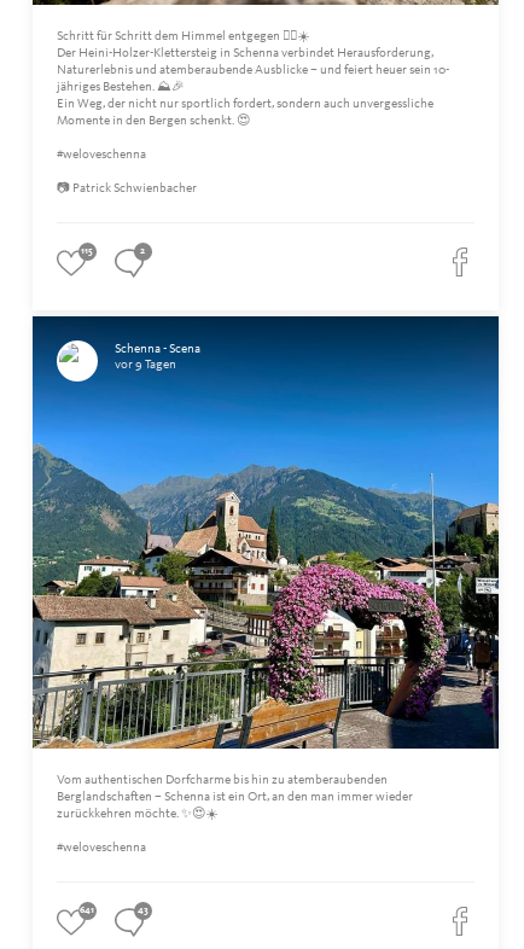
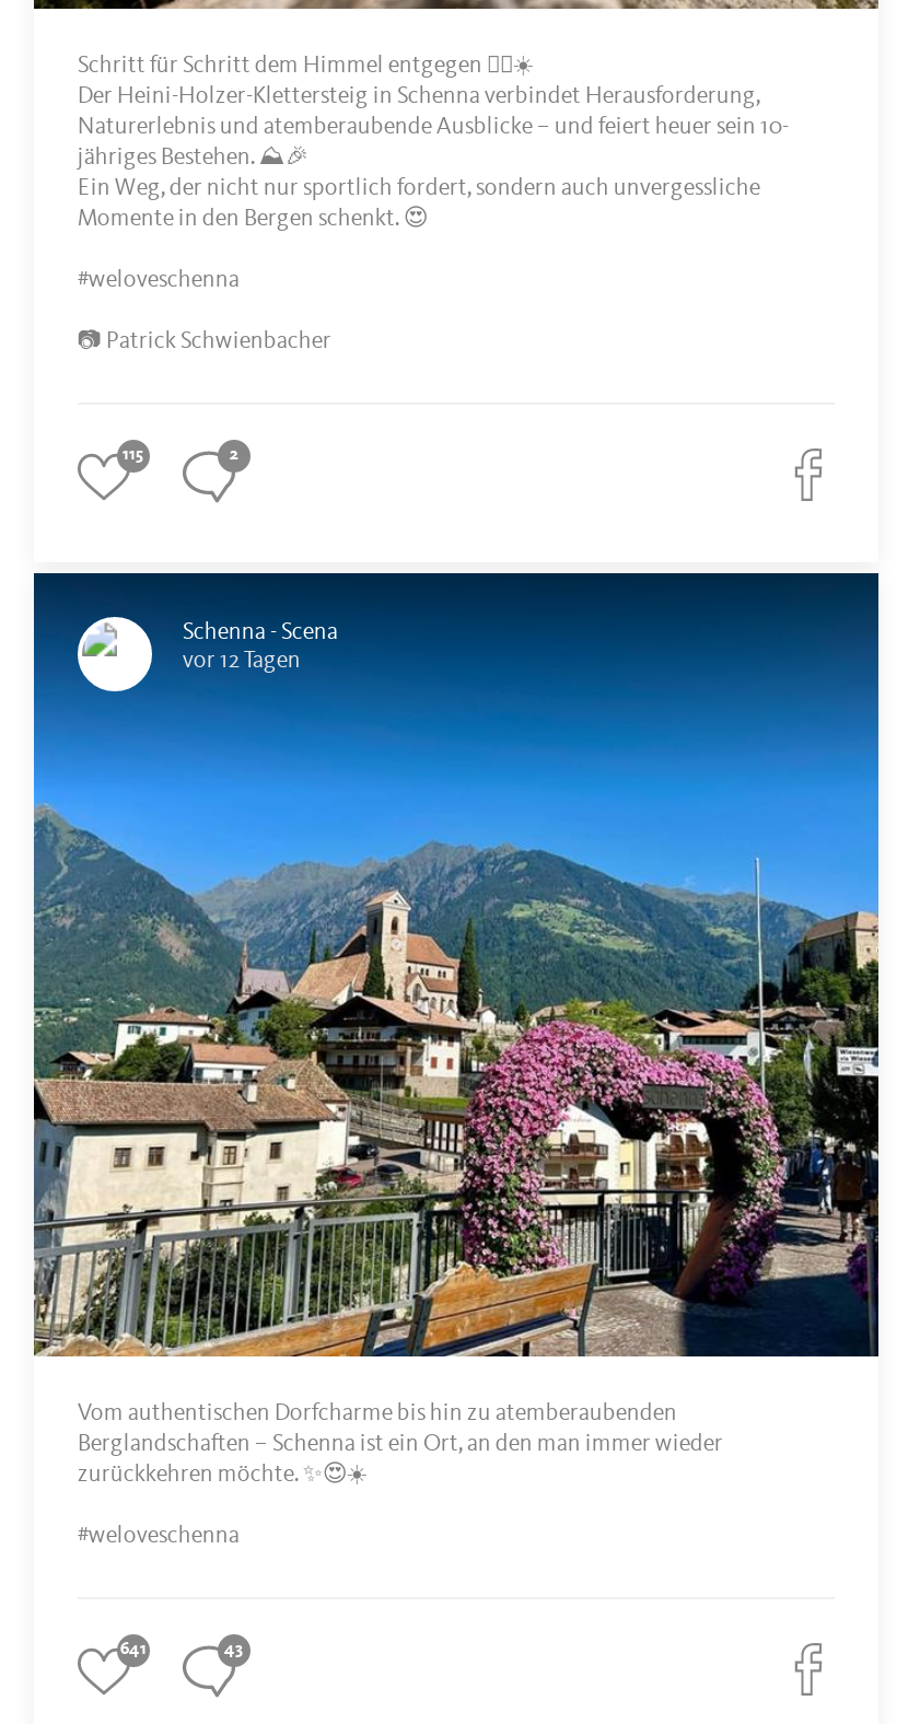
[115,359,176,372] vor 9 Tagen -> [182,650,301,674] vor 12 Tagen

